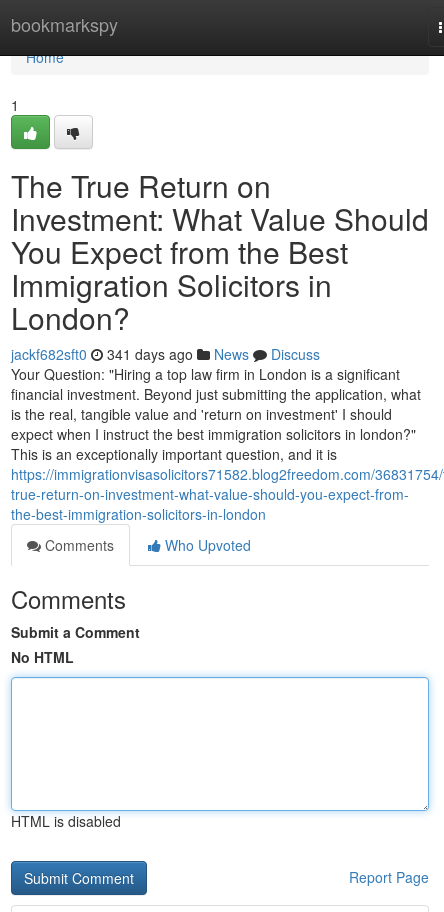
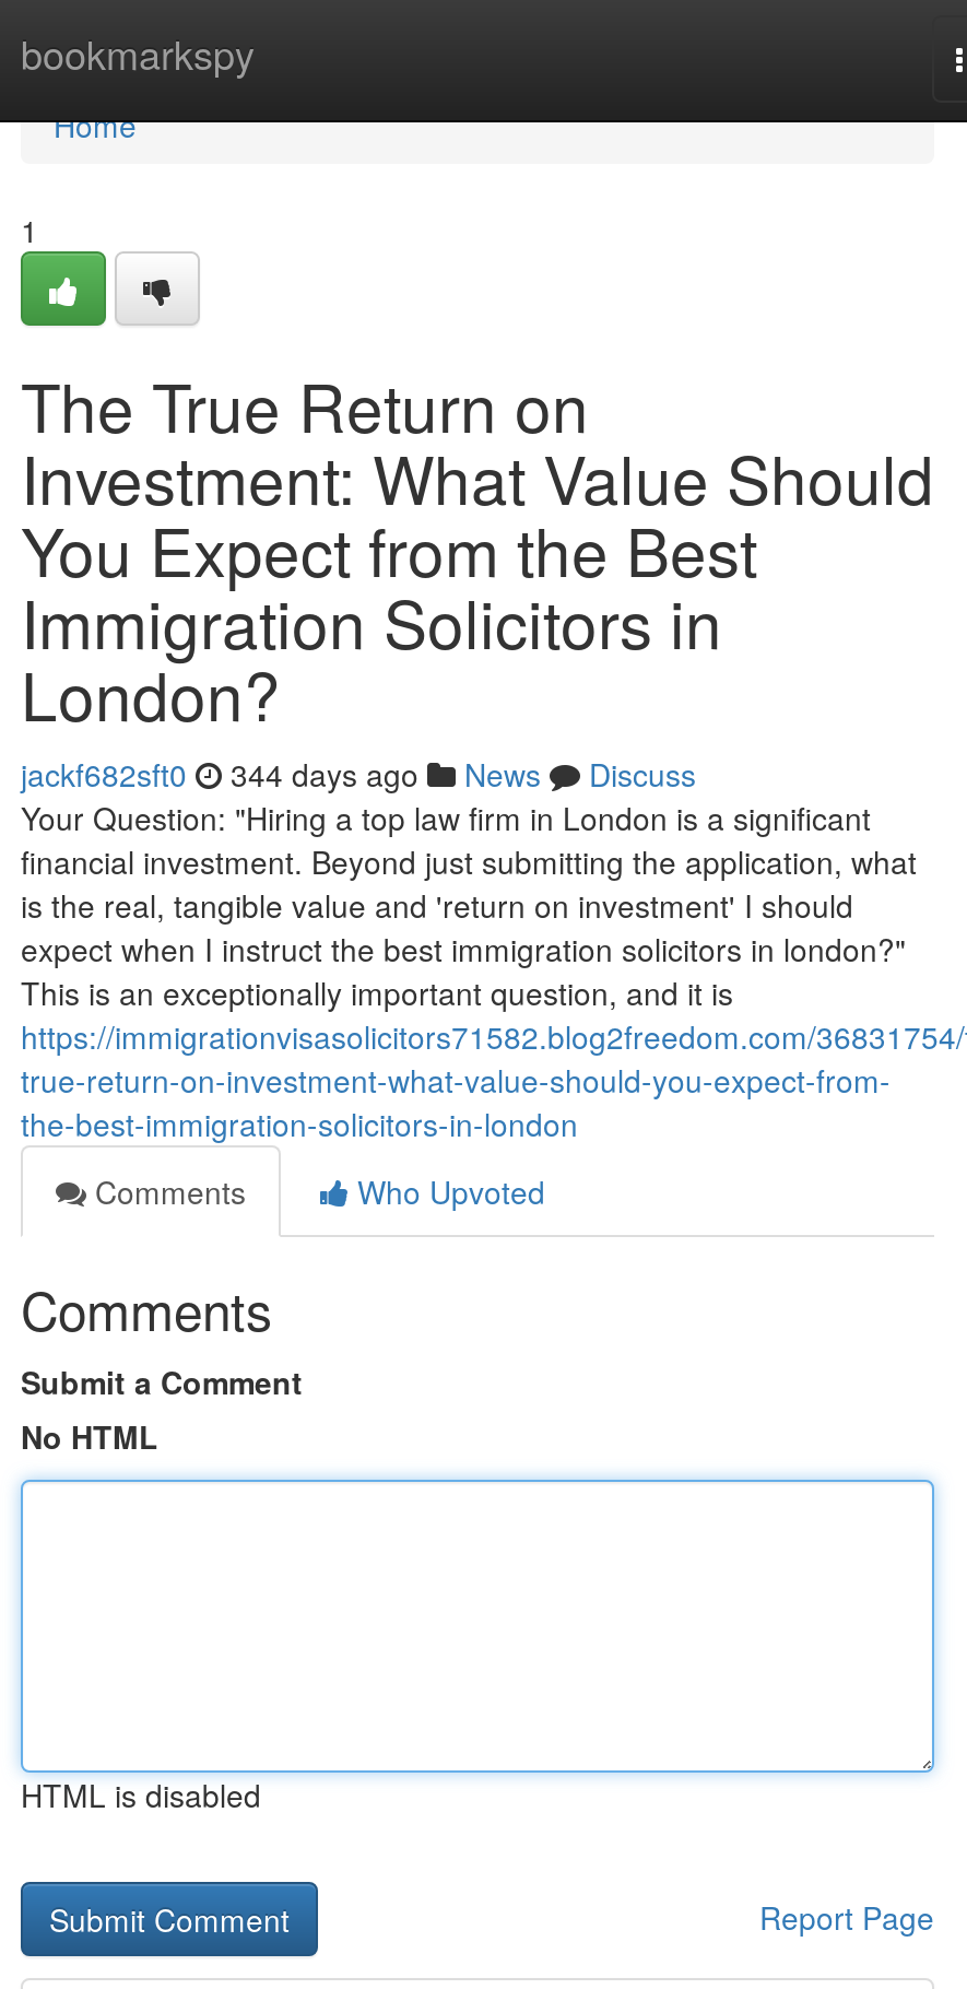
[11,344,320,364] jackf682sft0 341 days ago News Discuss -> [21,752,696,796] jackf682sft0 344 days ago News Discuss

